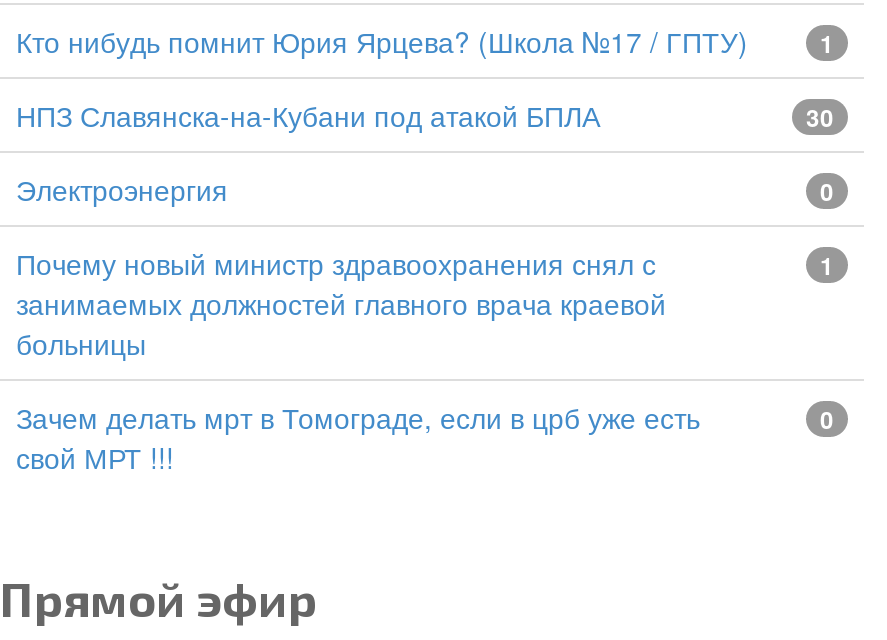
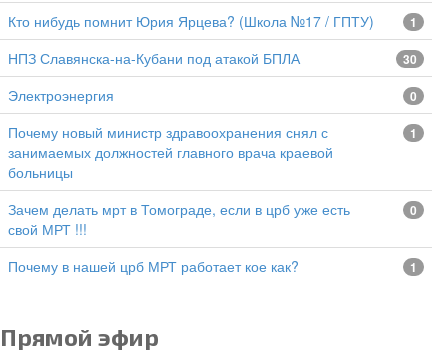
none -> [18,256,417,276] Почему в нашей црб МРТ работает кое как? | 1

